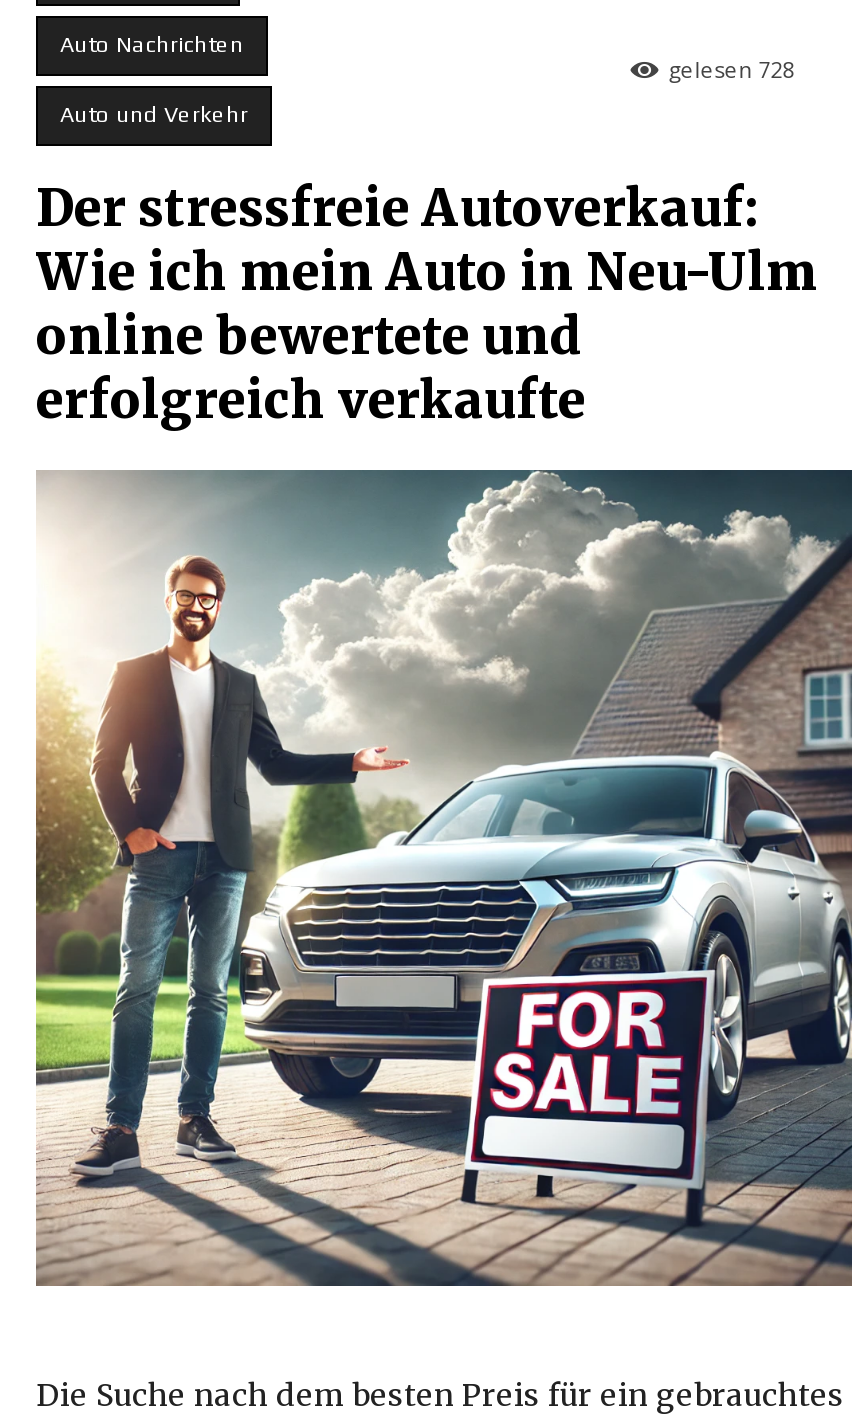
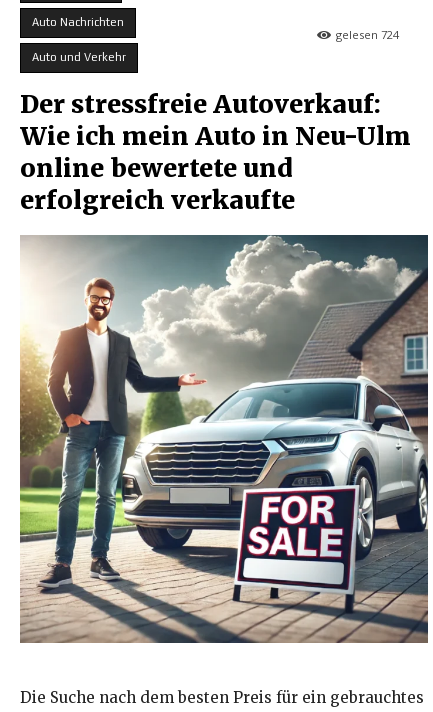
[668,55,794,85] gelesen 728 -> [336,27,399,42] gelesen 724

